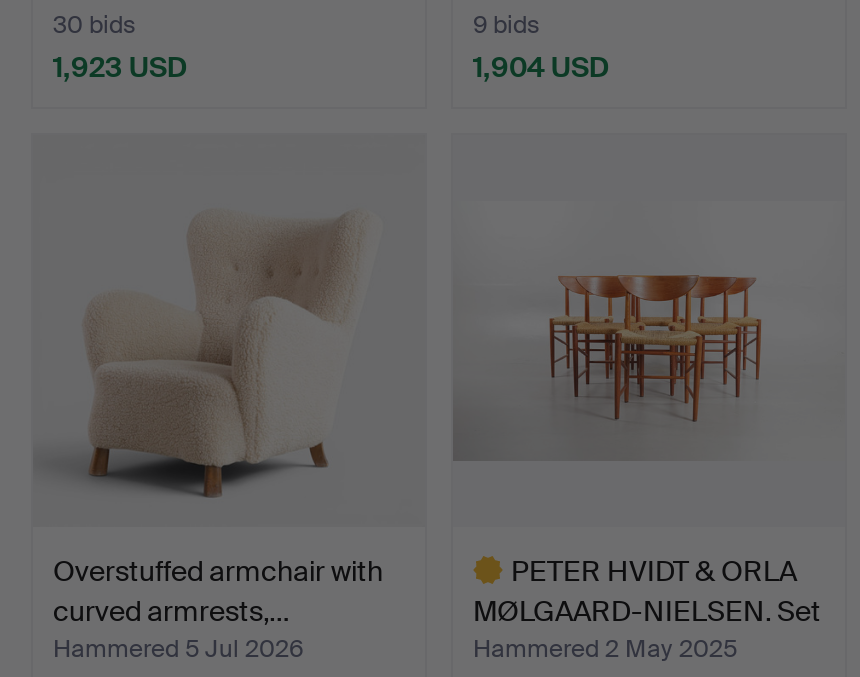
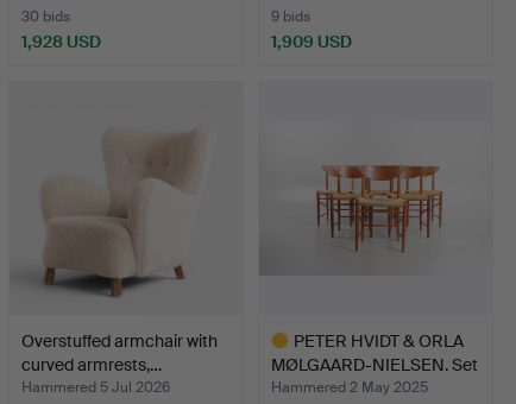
[53,49,187,85] 1,923 USD -> [21,31,101,52] 1,928 USD
[473,49,609,85] 1,904 USD -> [271,31,352,52] 1,909 USD

